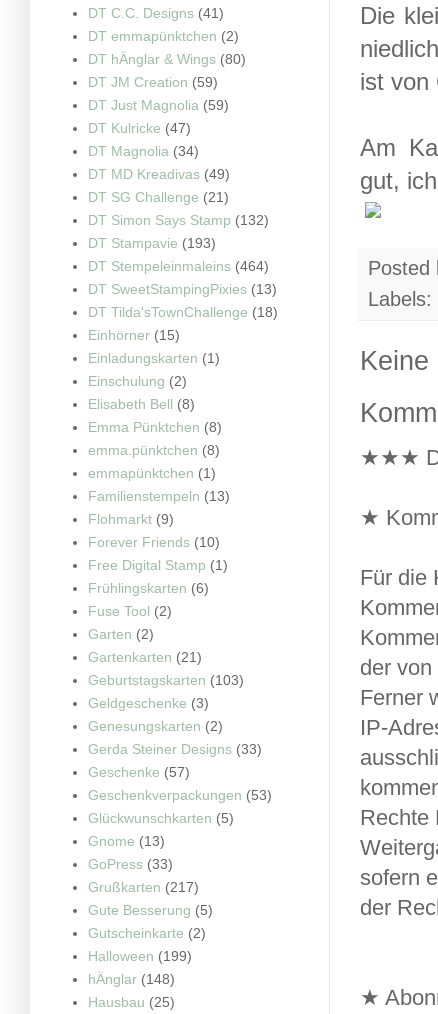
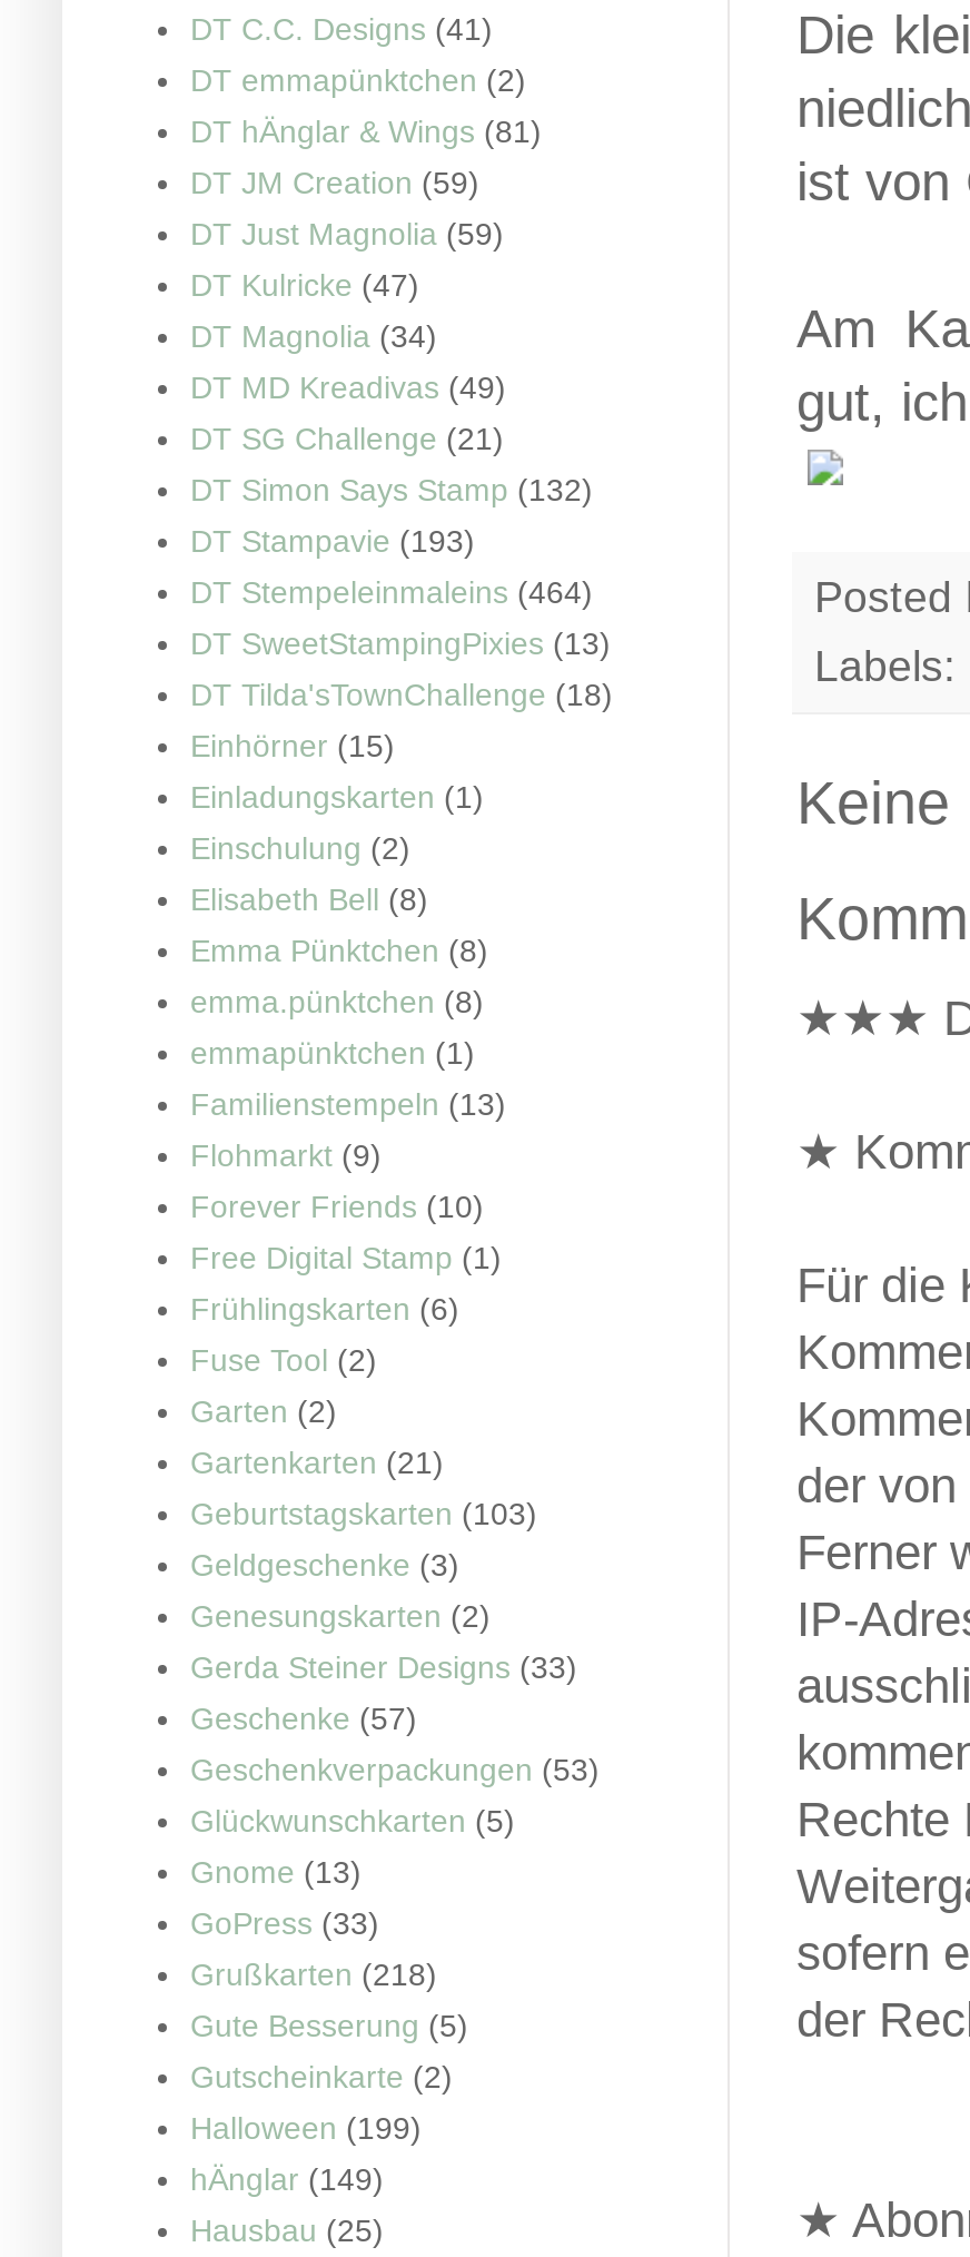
[87,51,245,67] DT hÄnglar & Wings (80) -> [190,113,542,149] DT hÄnglar & Wings (81)
[87,879,198,895] Grußkarten (217) -> [190,1956,437,1992] Grußkarten (218)
[87,971,174,987] hÄnglar (148) -> [190,2161,384,2197] hÄnglar (149)

